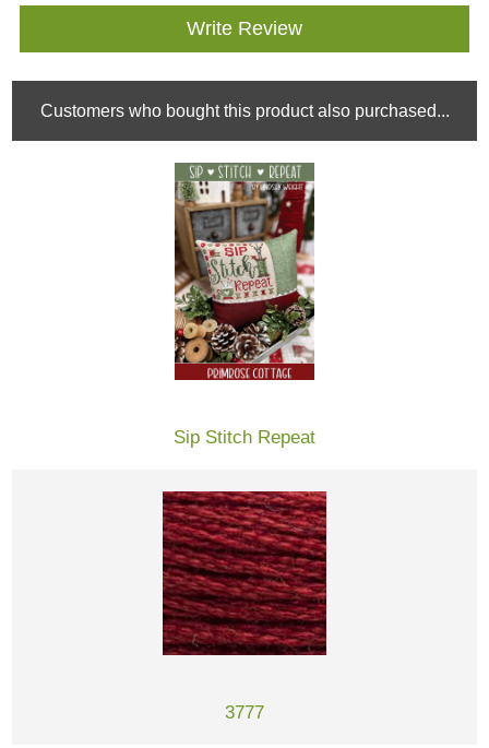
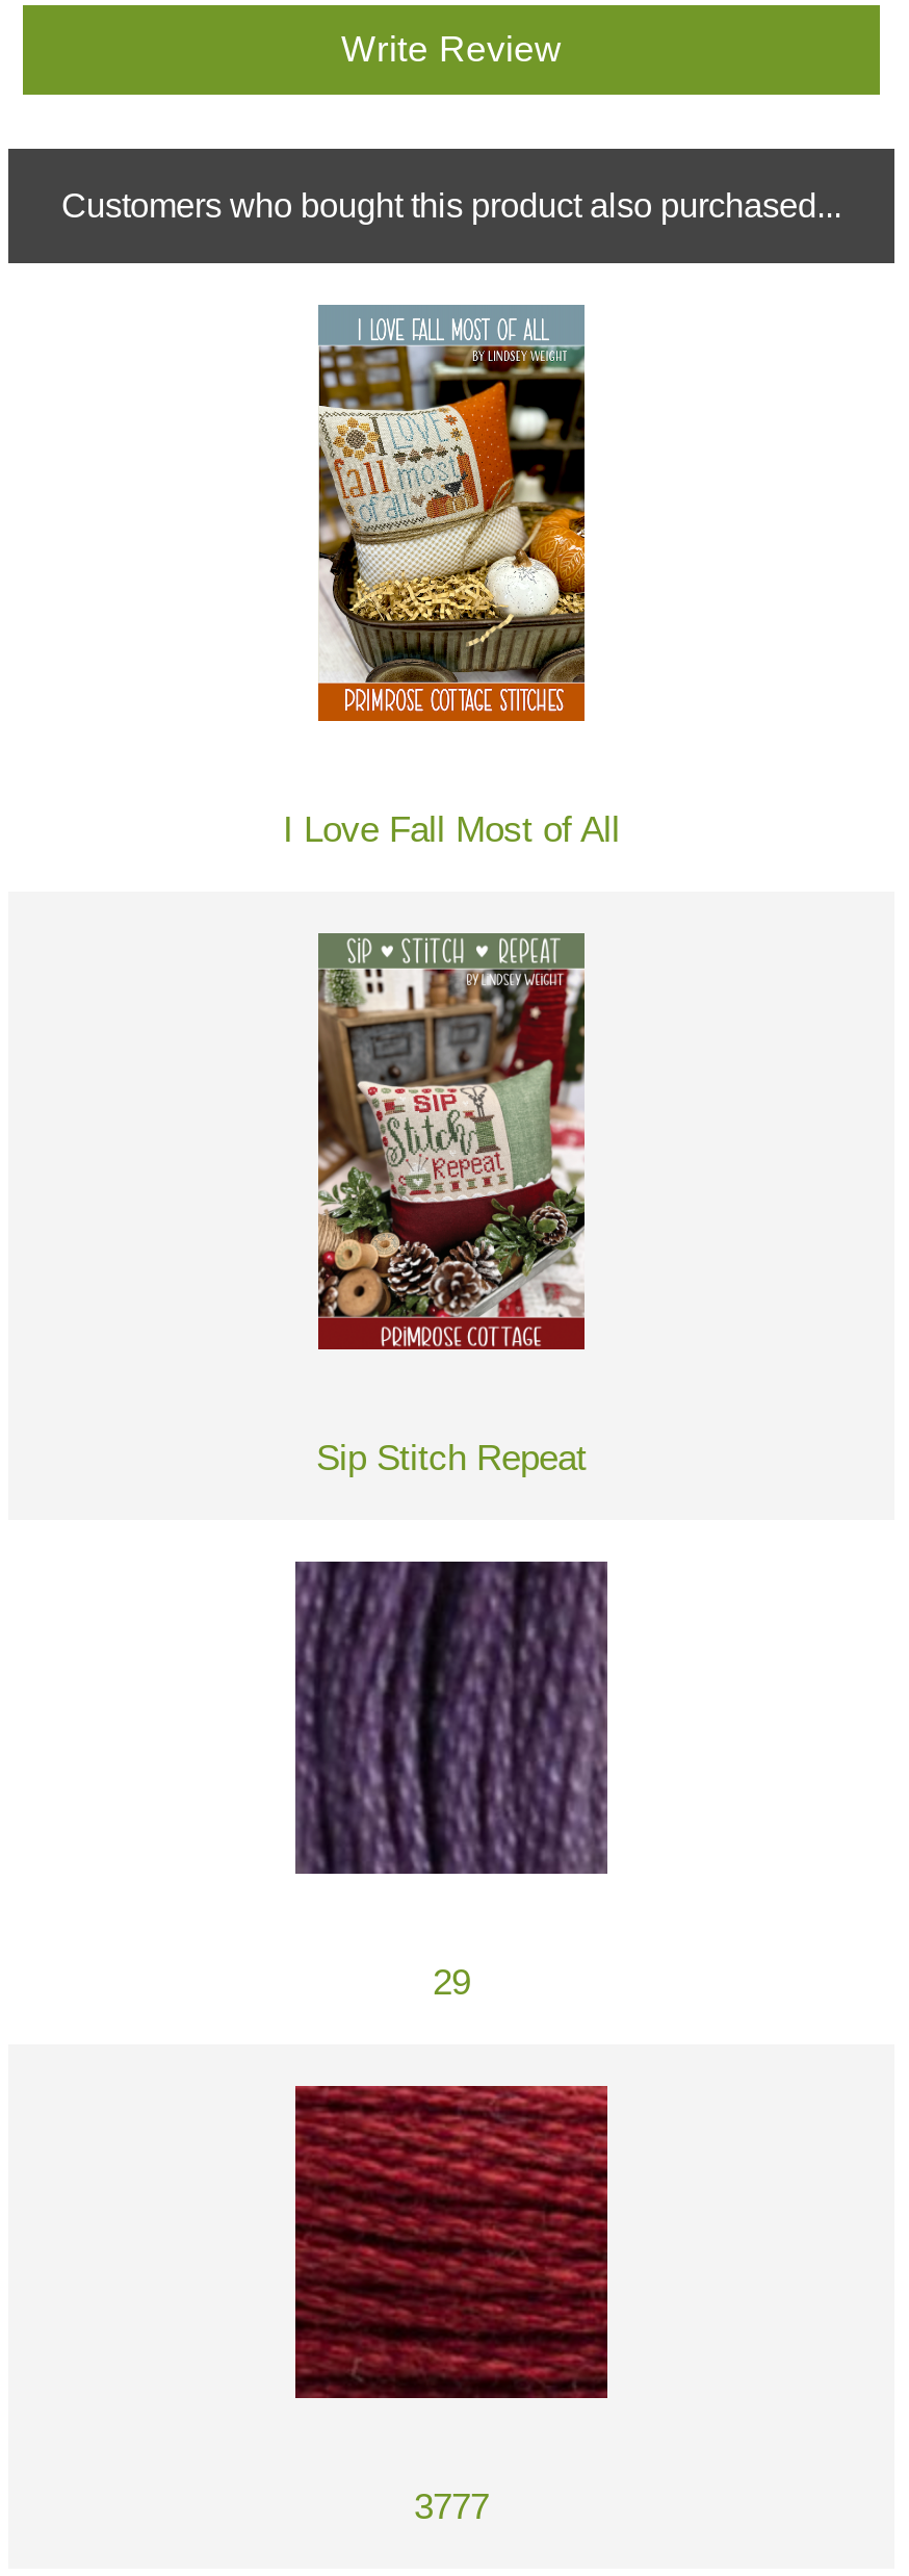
none -> [283,809,620,851] I Love Fall Most of All
none -> [316,305,587,721] [image]
none -> [293,1562,609,1876] [image]
none -> [433,1961,470,2003] 29

